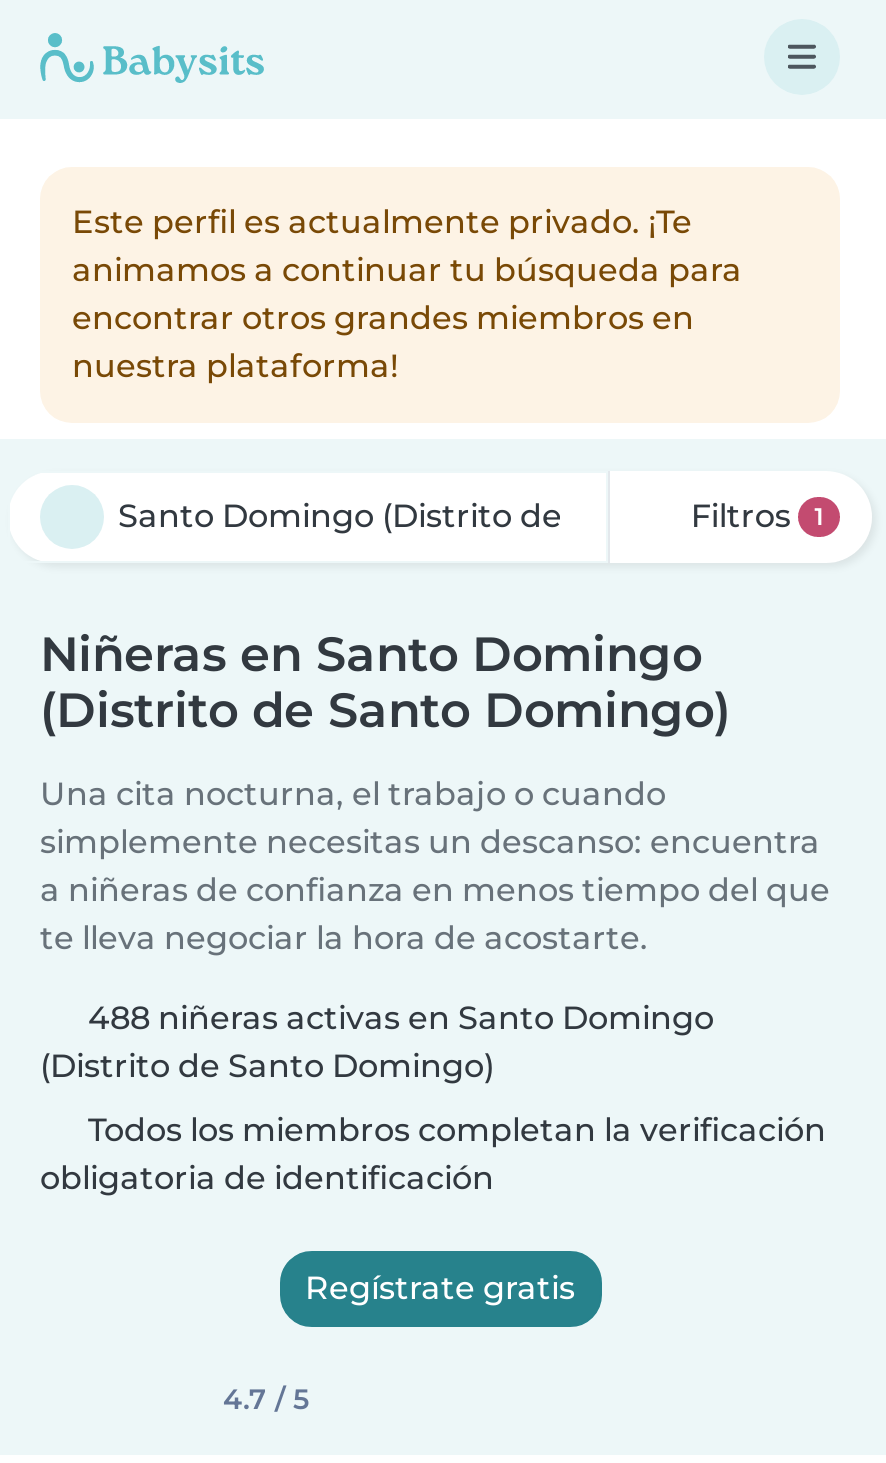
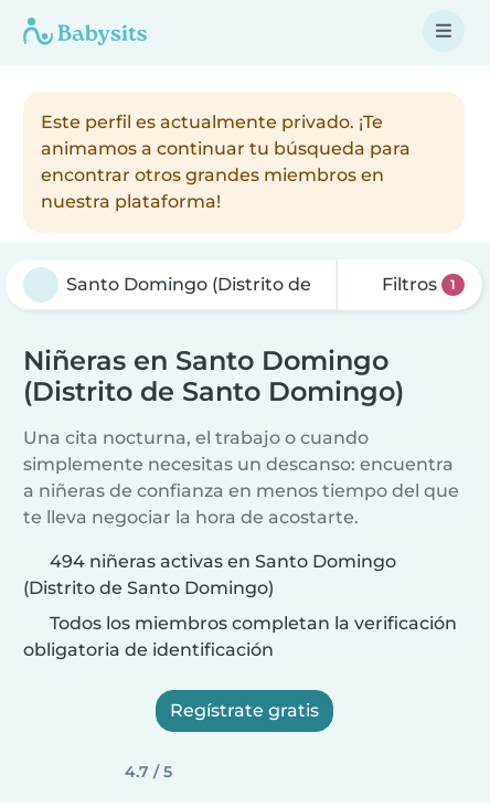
[88,999,714,1037] 488 niñeras activas en Santo Domingo -> [50,551,396,572] 494 niñeras activas en Santo Domingo

